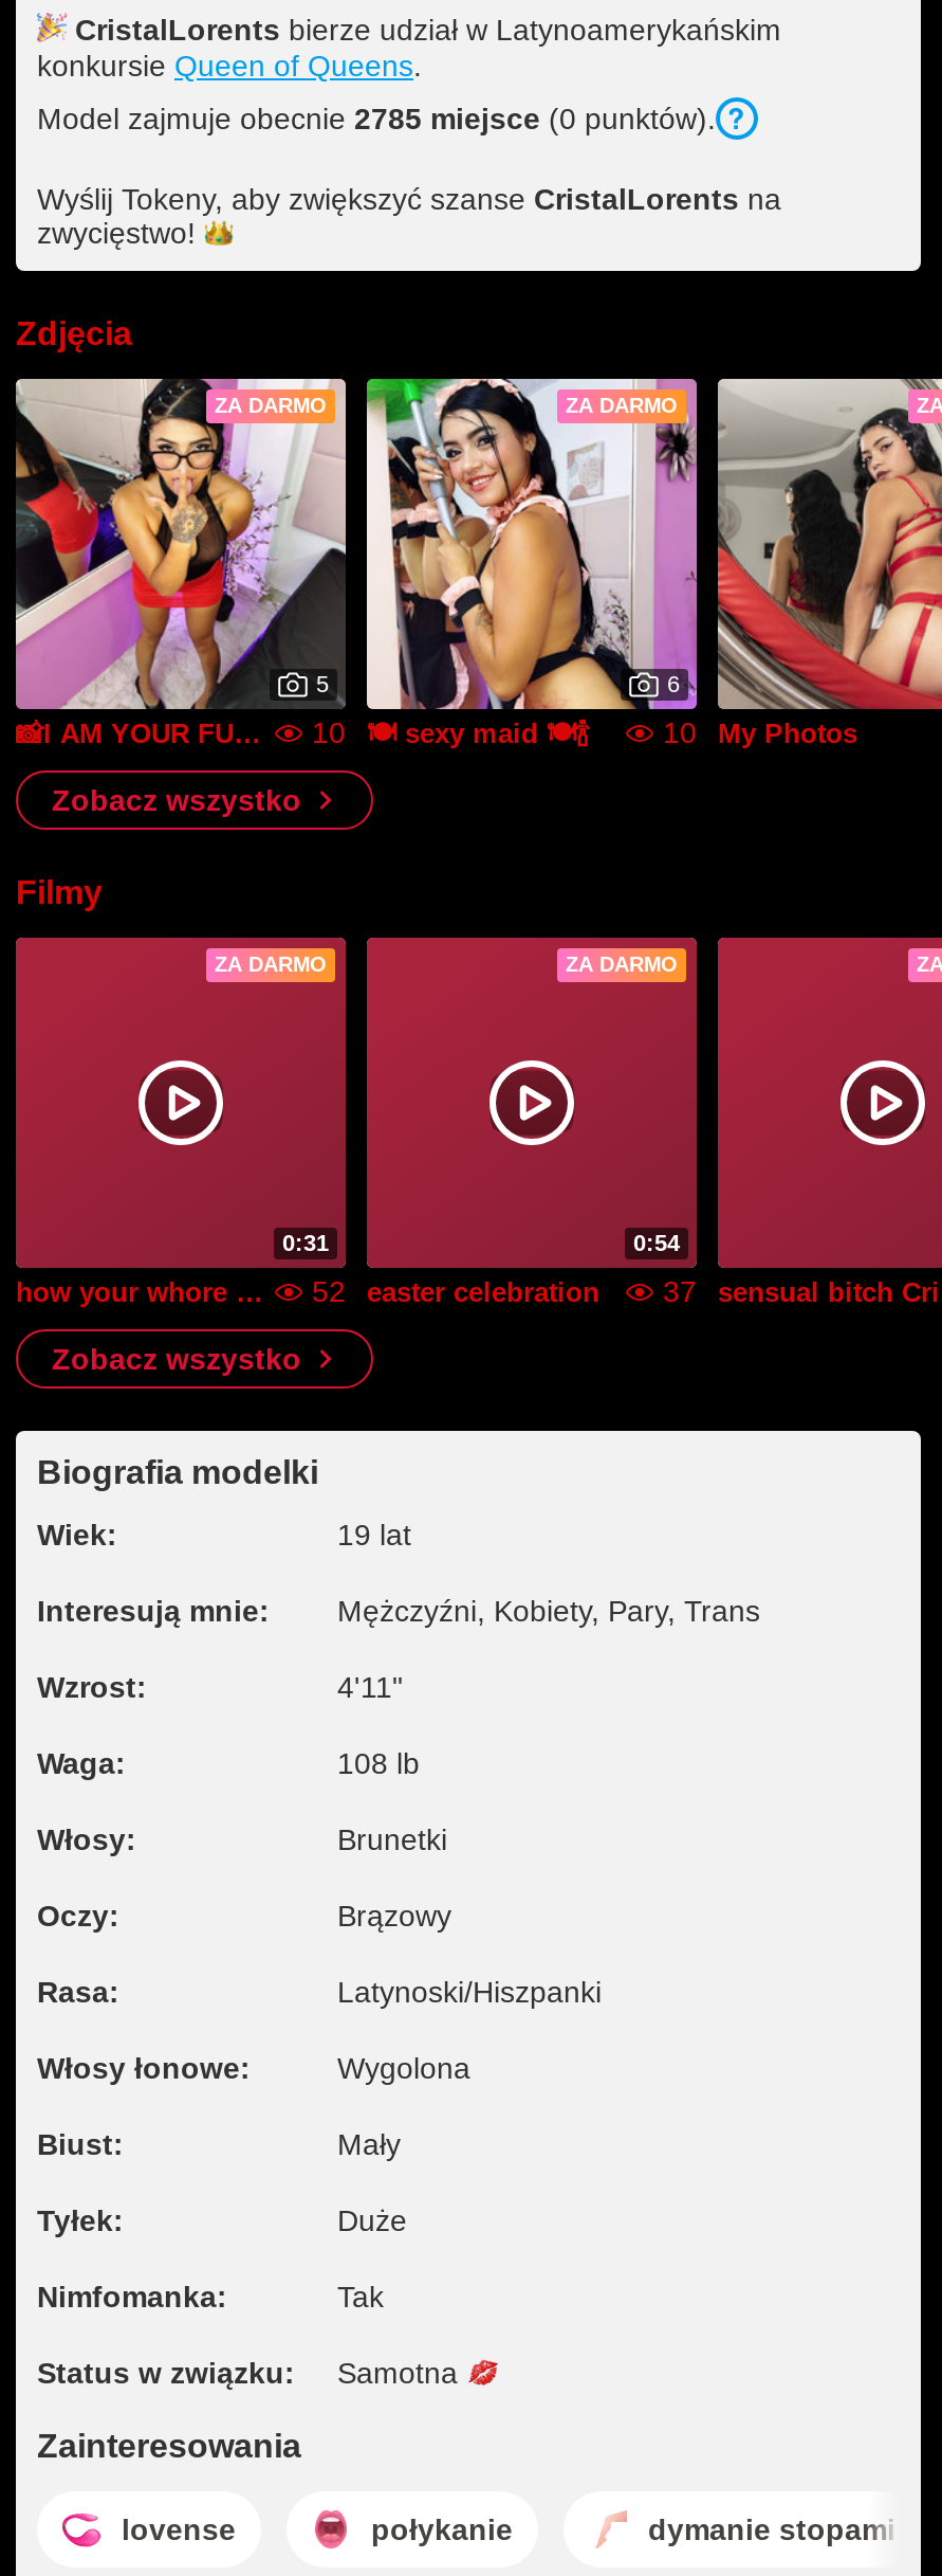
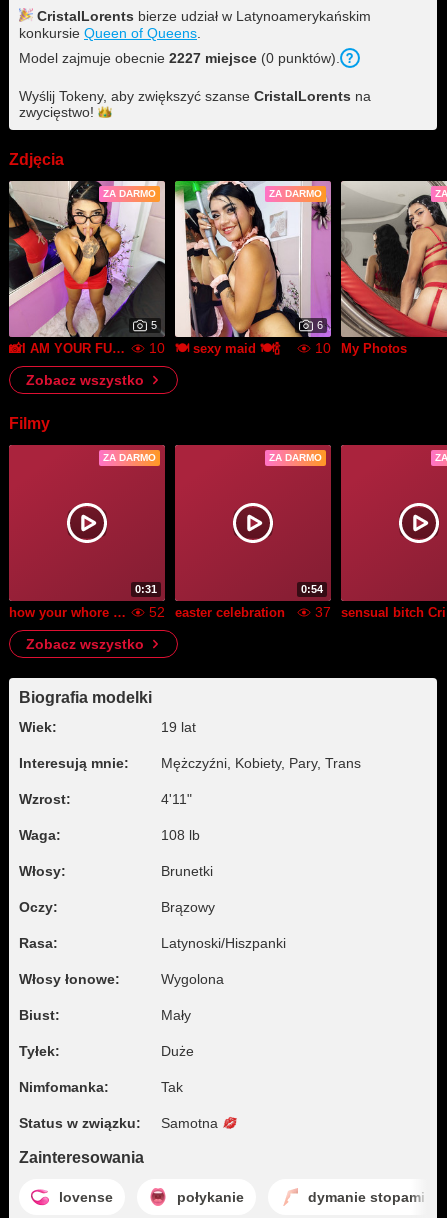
[37,102,716,135] Model zajmuje obecnie 2785 miejsce (0 punktów). -> [19,50,340,66] Model zajmuje obecnie 2227 miejsce (0 punktów).

